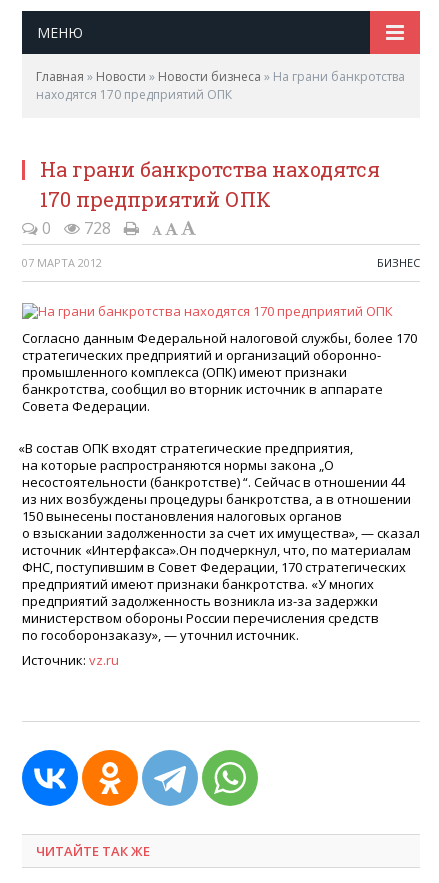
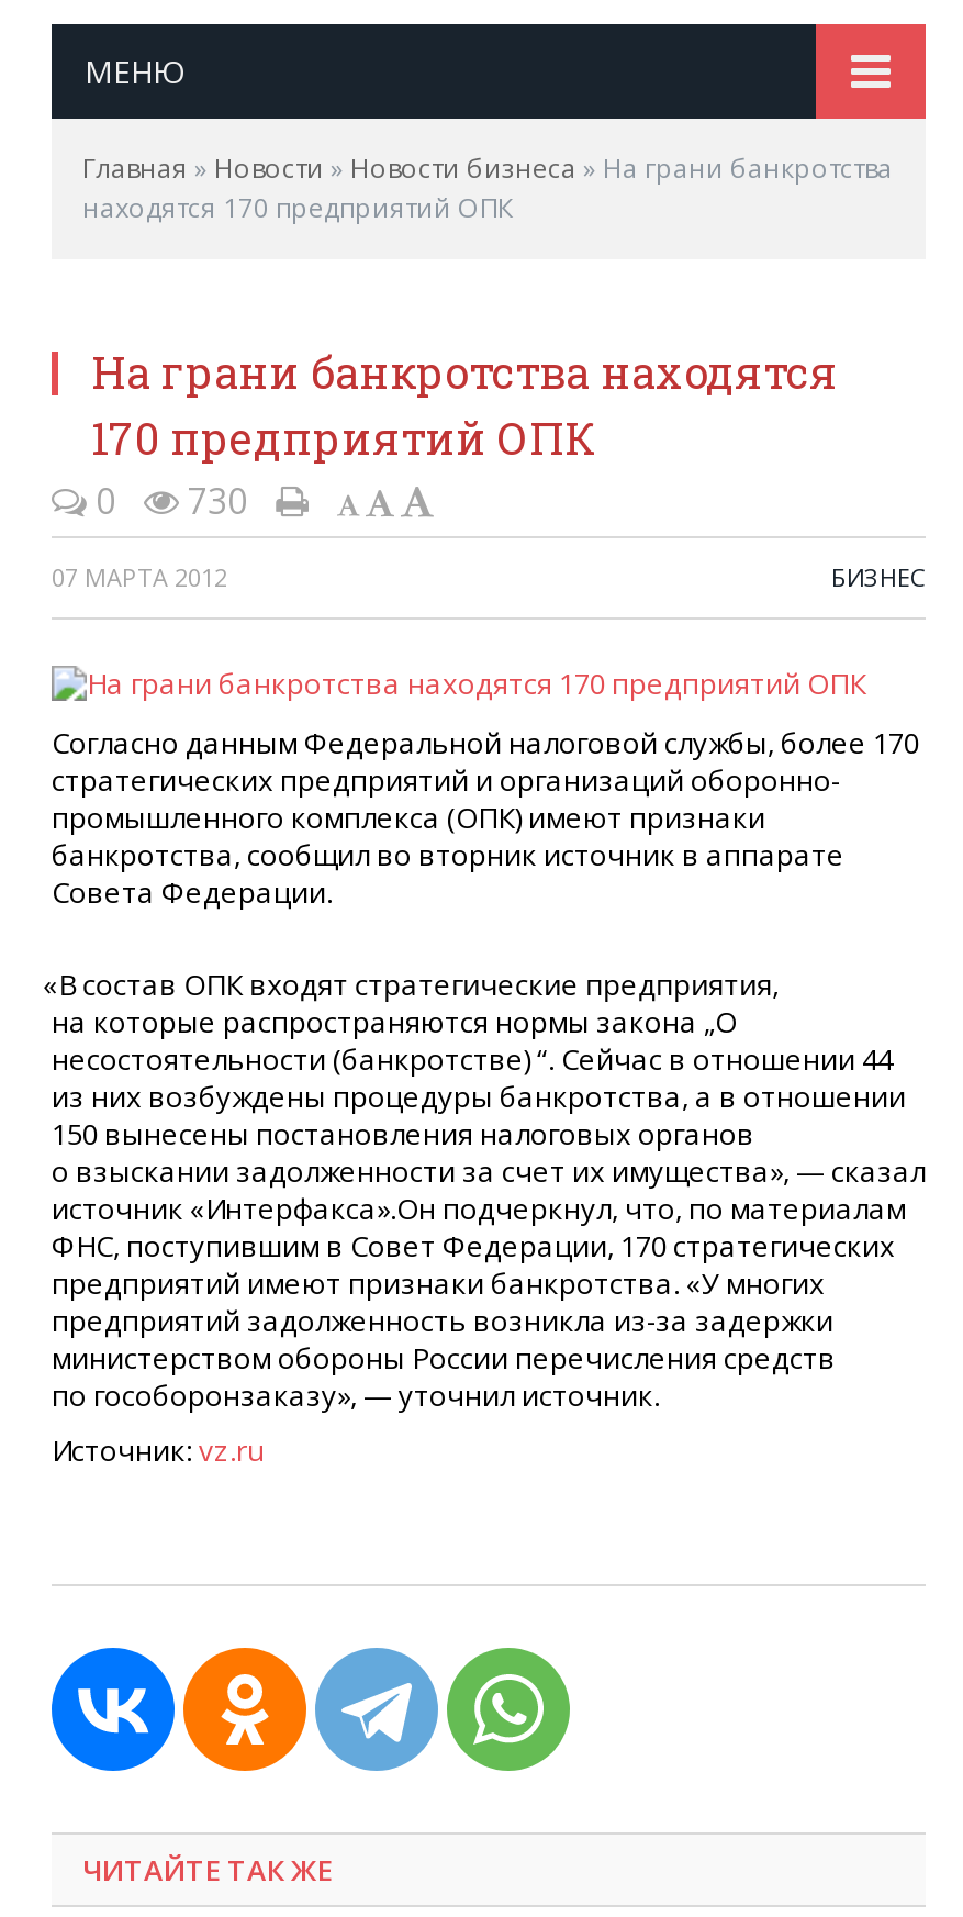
[38,217,111,239] 0 728 -> [87,477,247,525] 0 730

